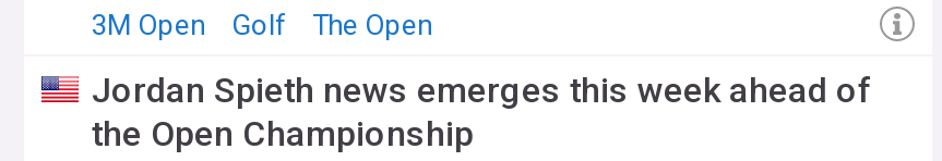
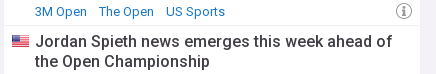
[231,9,286,41] Golf -> none
none -> [166,4,225,19] US Sports

